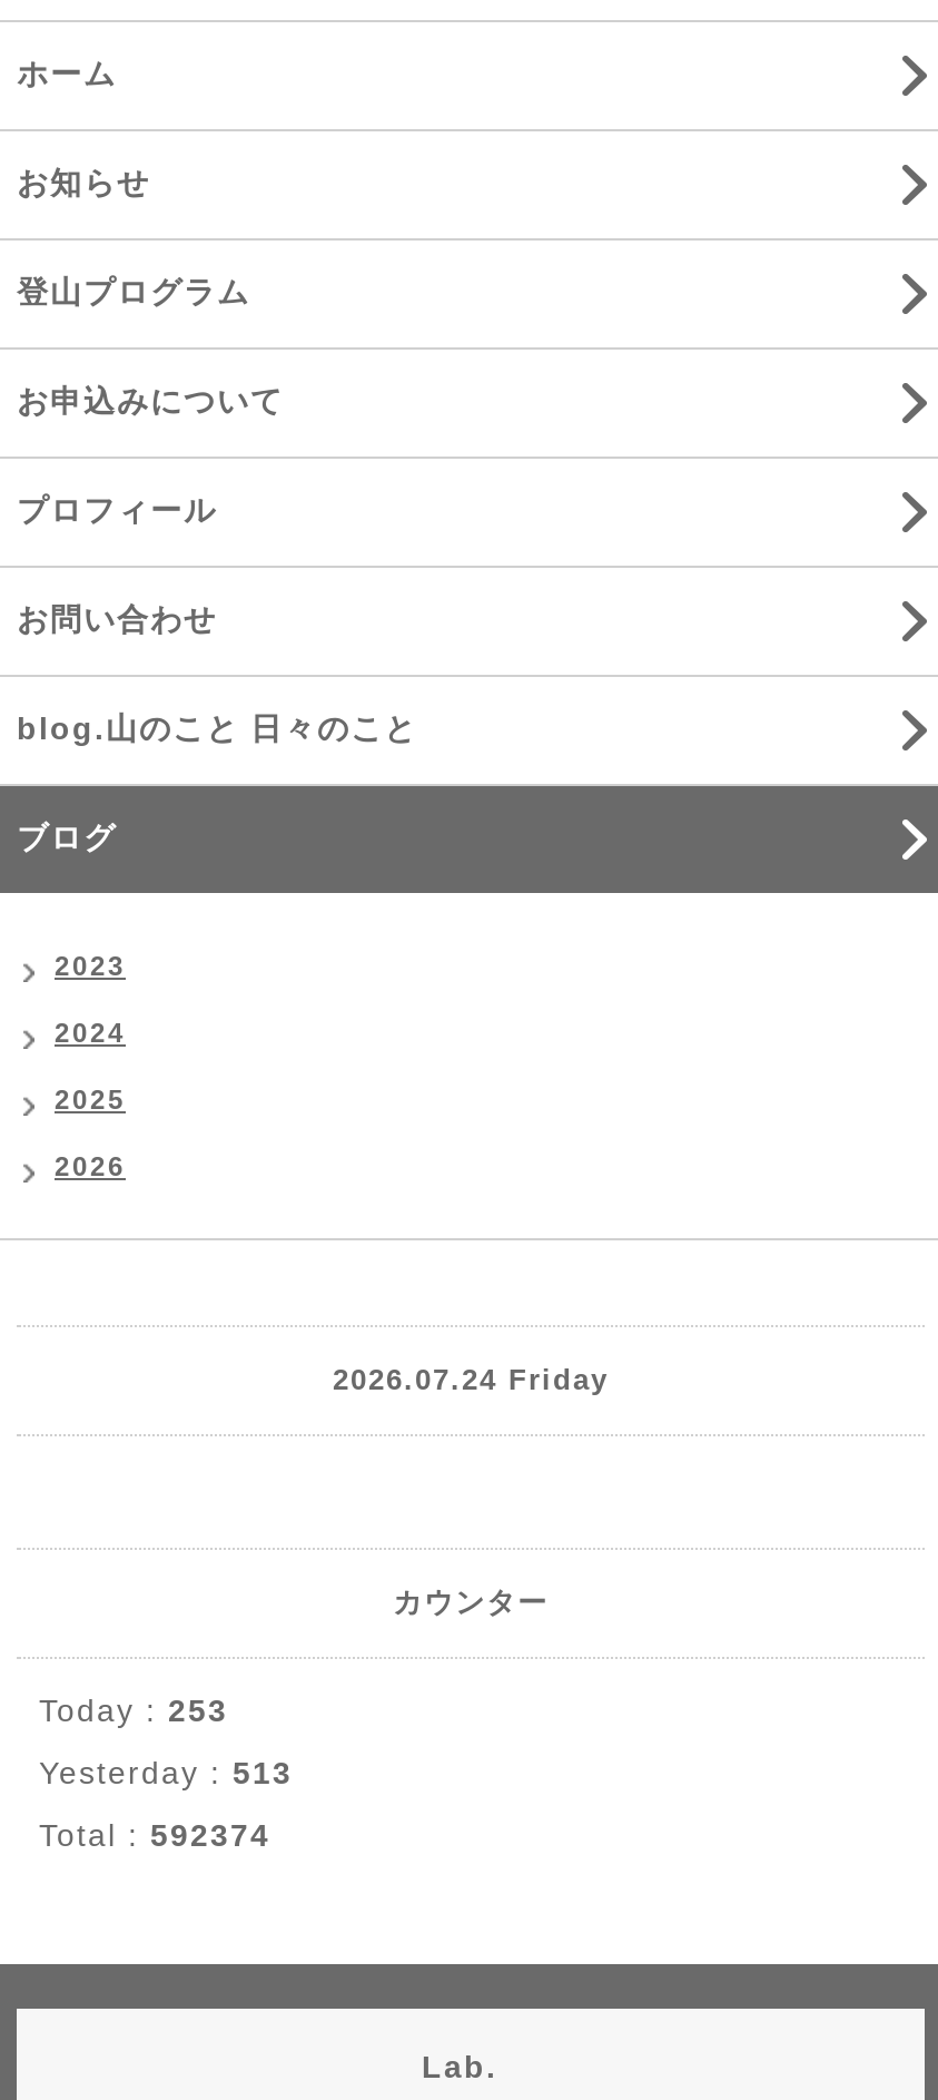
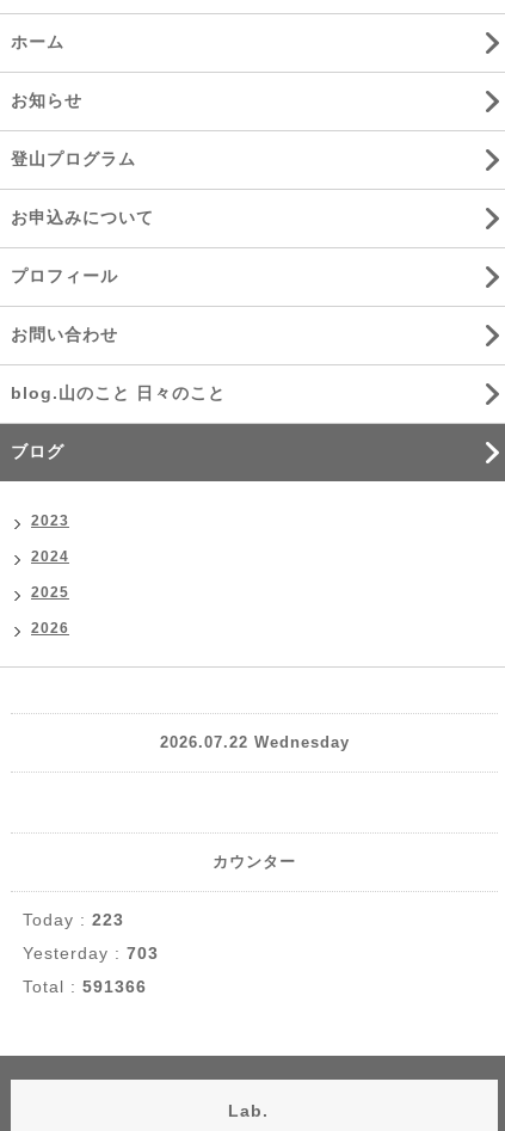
[333,1364,609,1397] 2026.07.24 Friday -> [159,734,349,752] 2026.07.22 Wednesday
[39,1692,228,1728] Today : 253 -> [23,910,124,929] Today : 223
[39,1754,293,1790] Yesterday : 513 -> [23,943,159,962] Yesterday : 703
[39,1817,270,1852] Total : 592374 -> [23,977,147,996] Total : 591366

